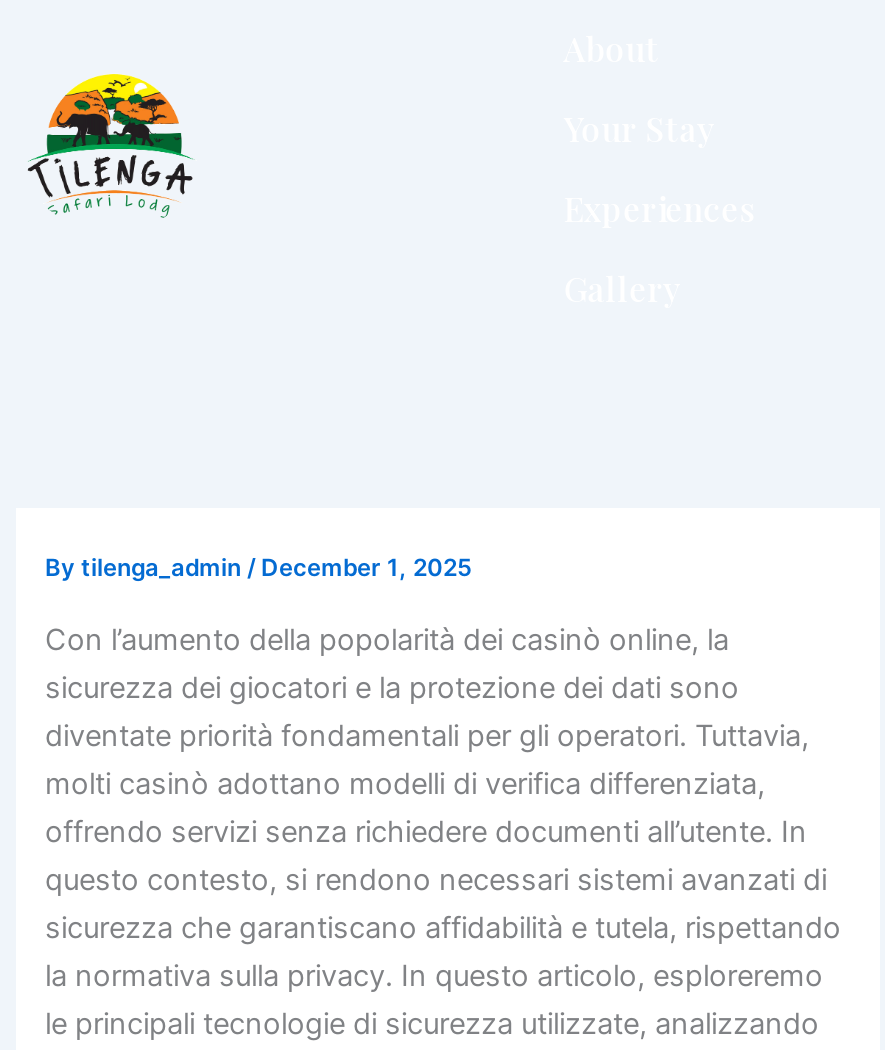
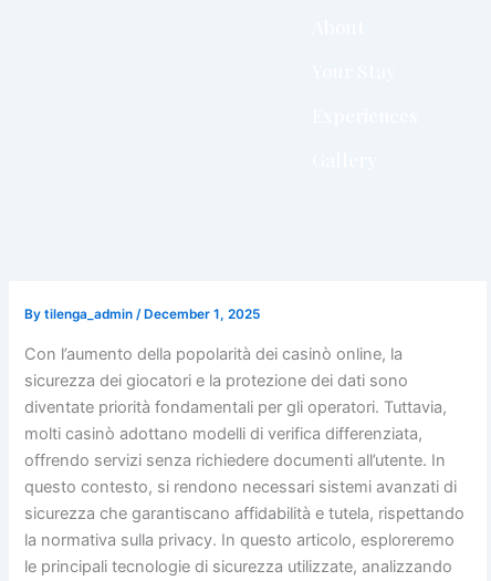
[26,72,194,220] [image] -> none

